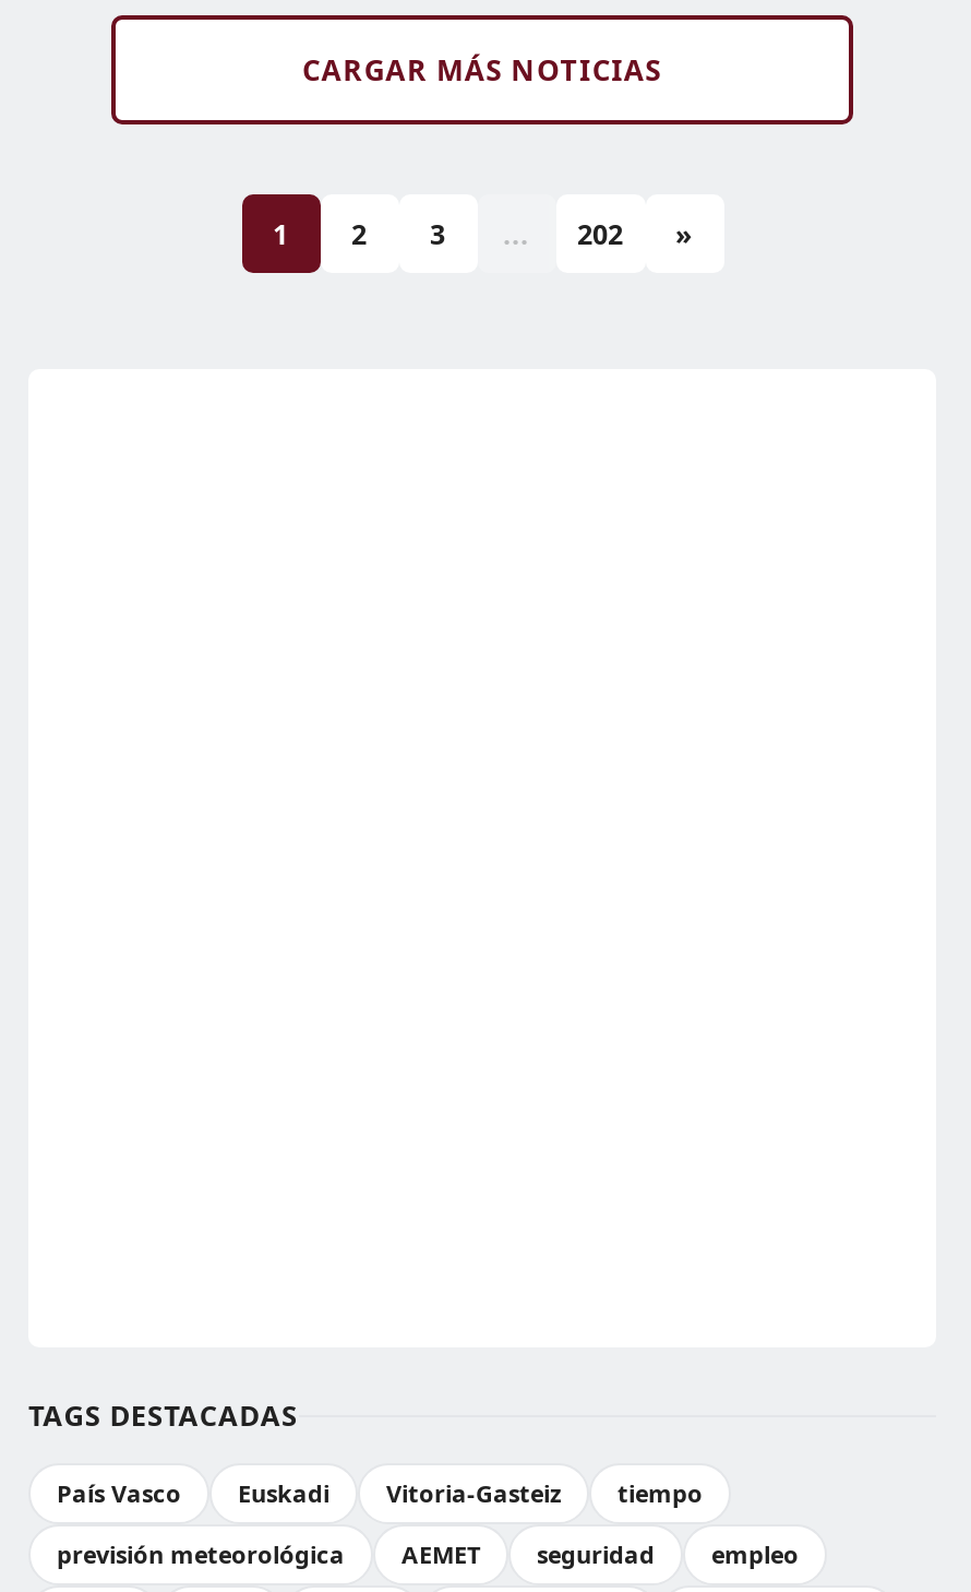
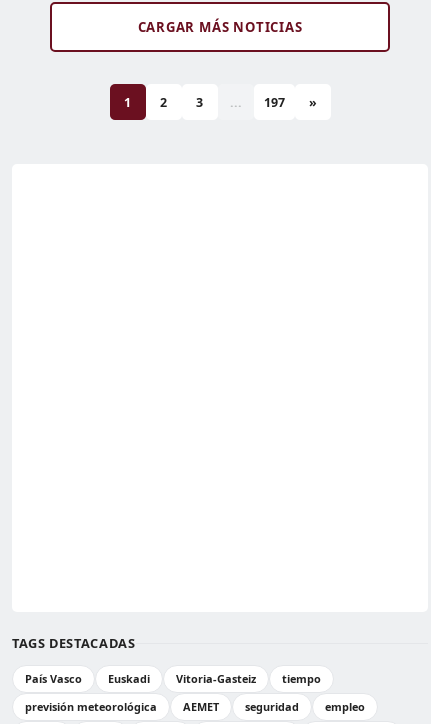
[577,215,623,252] 202 -> [263,93,284,110] 197

